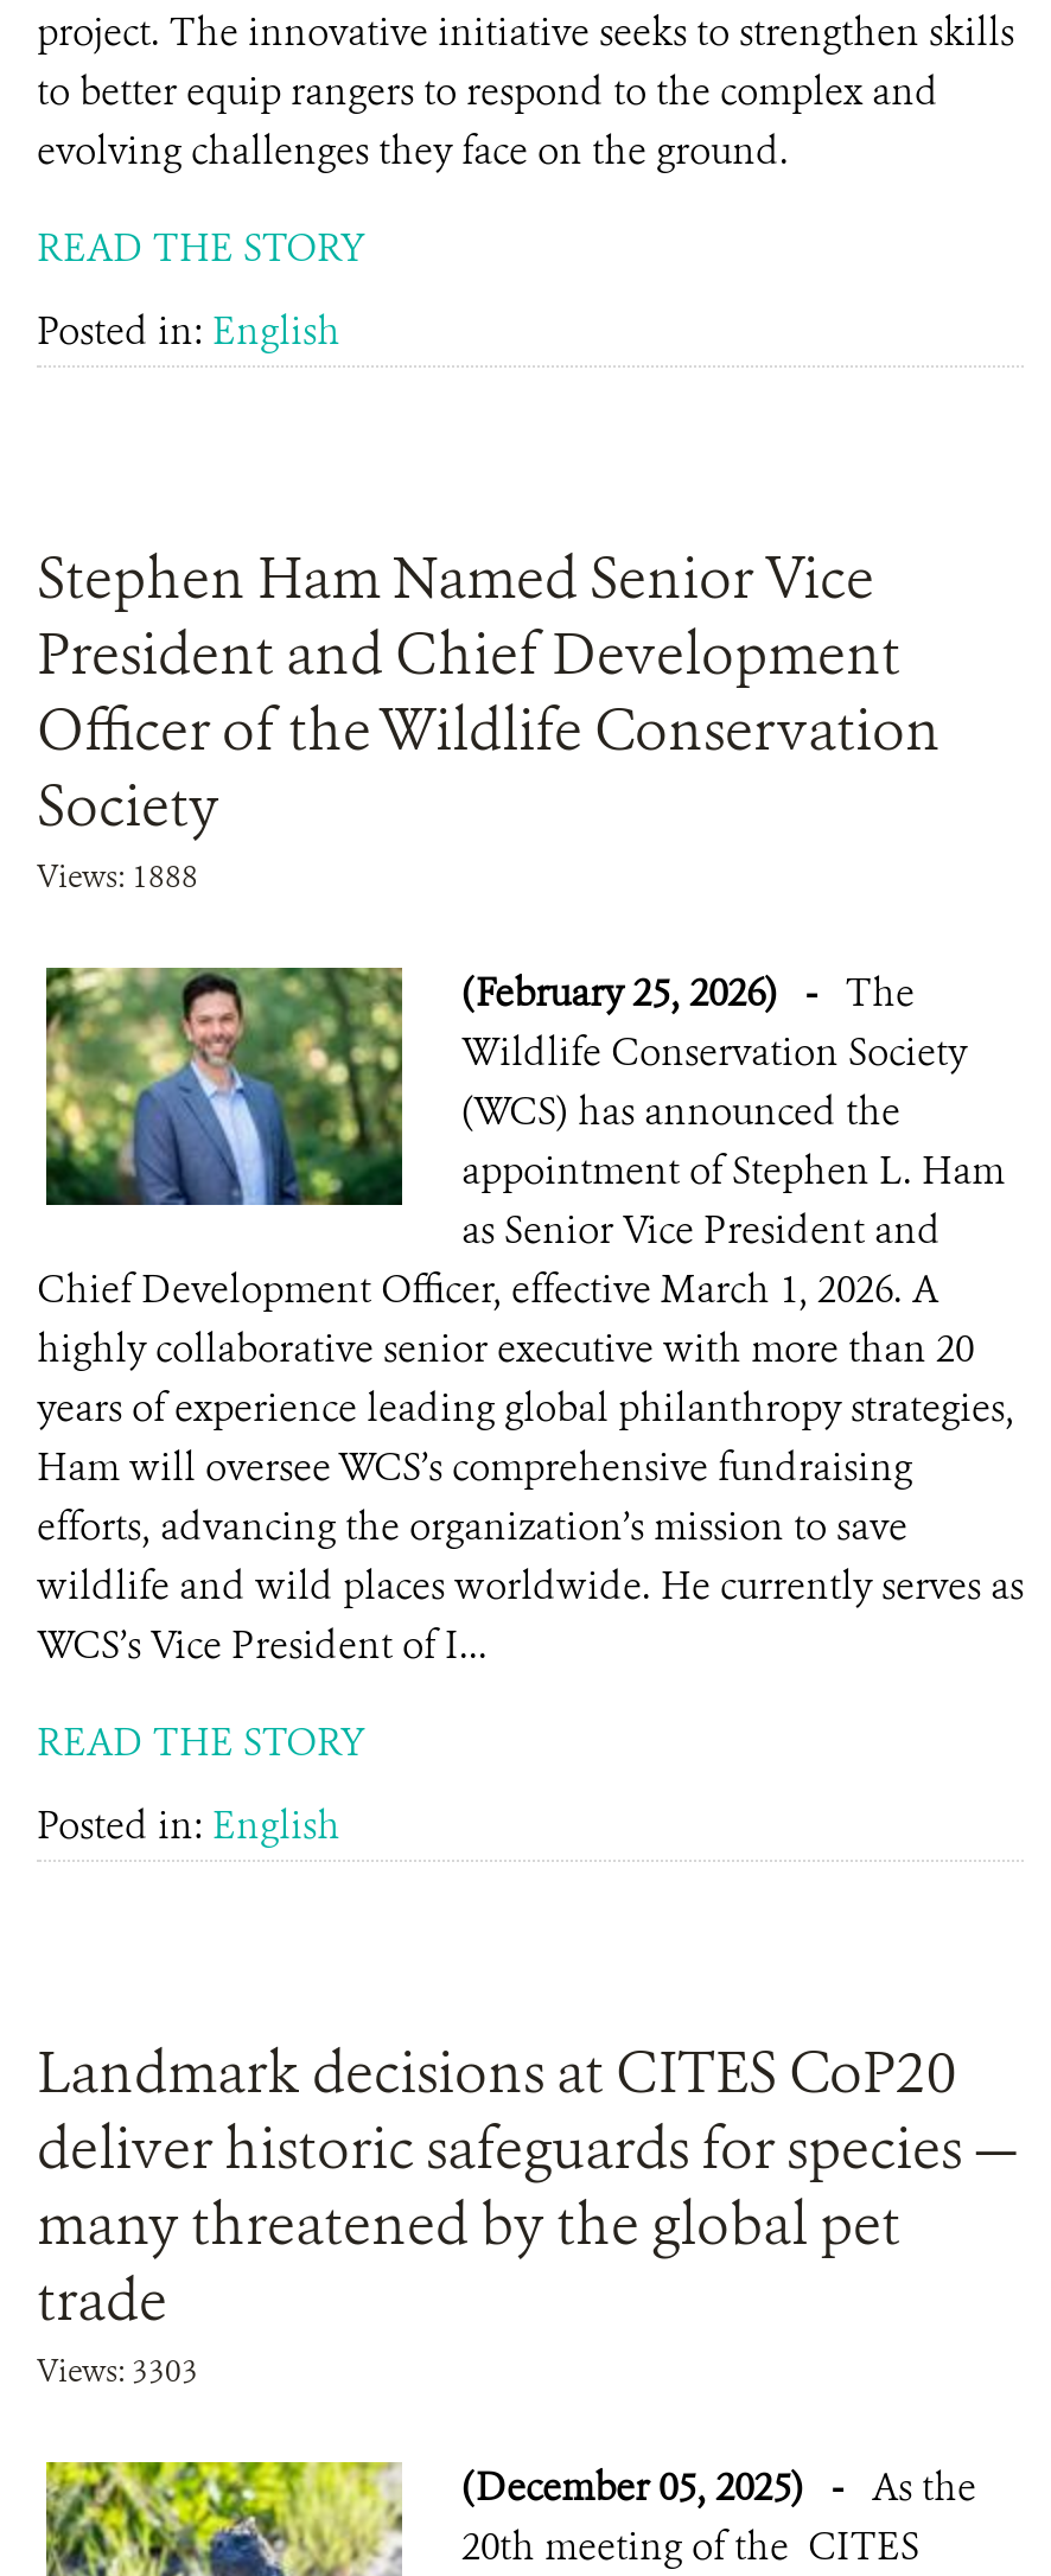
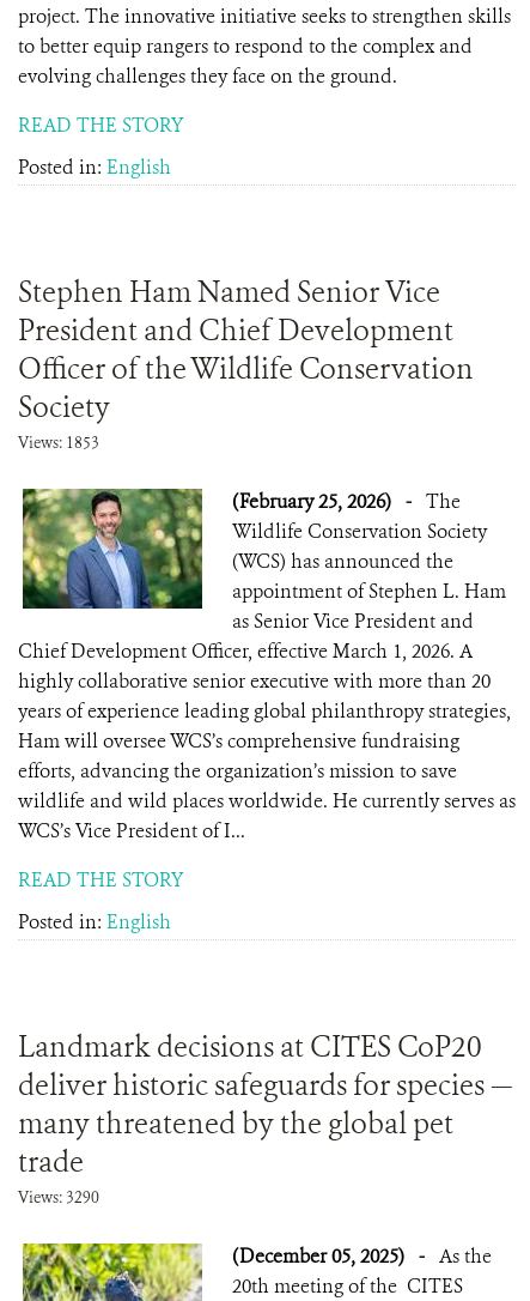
[37,856,198,897] Views: 1888 -> [18,432,99,453] Views: 1853
[37,2351,198,2391] Views: 3303 -> [18,1187,99,1208] Views: 3290

